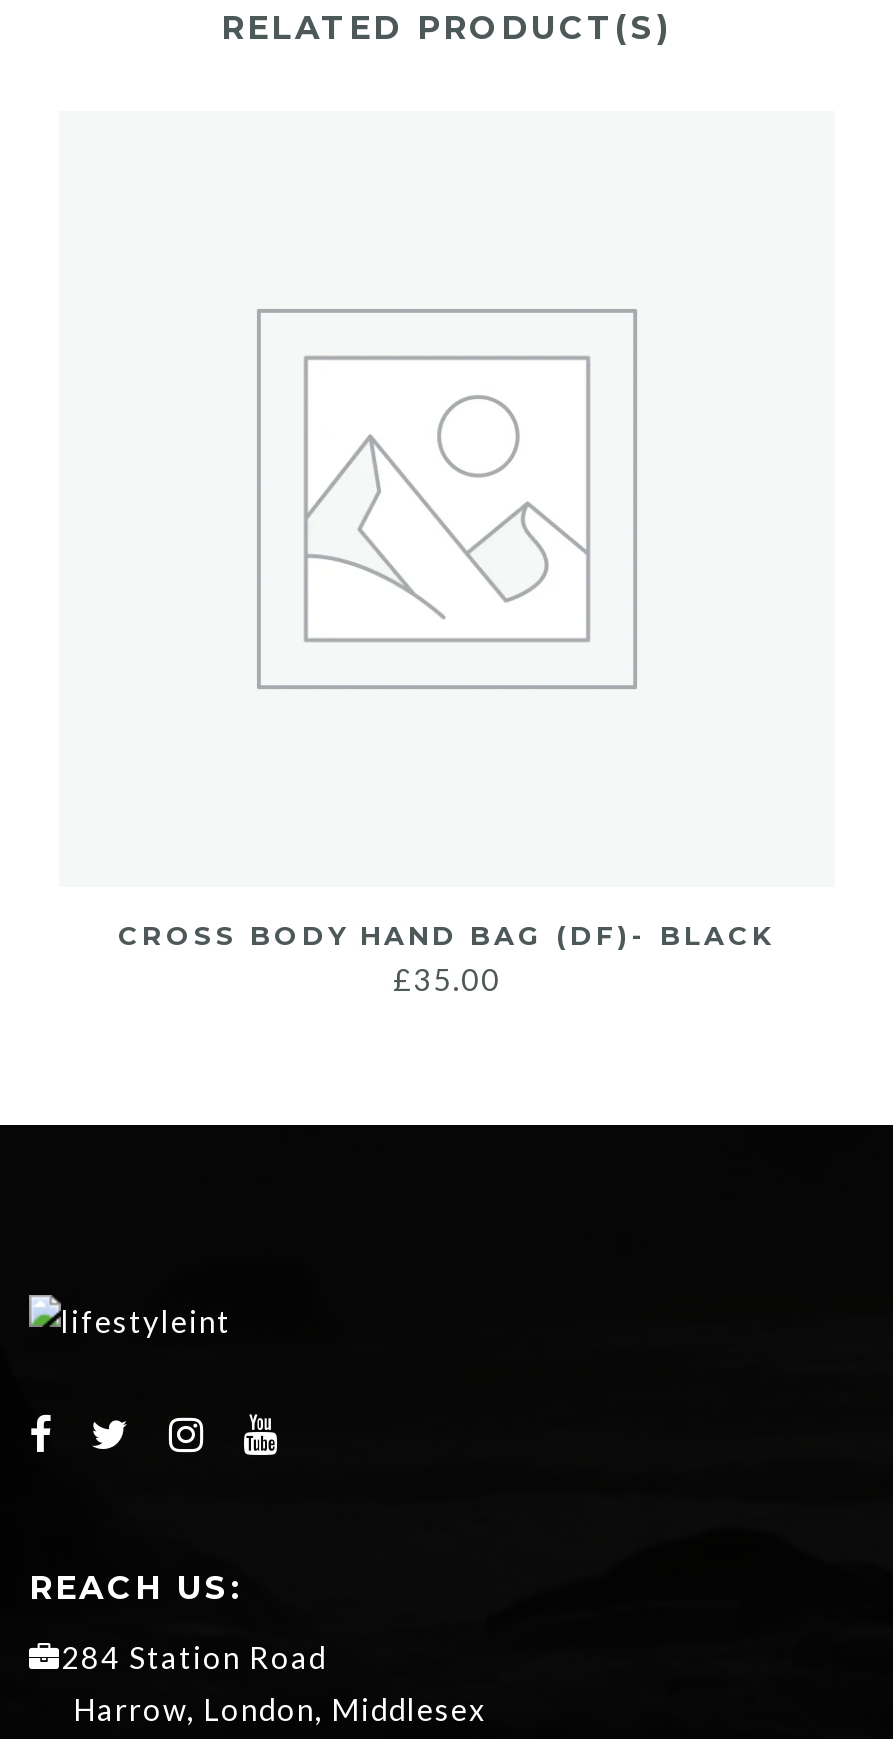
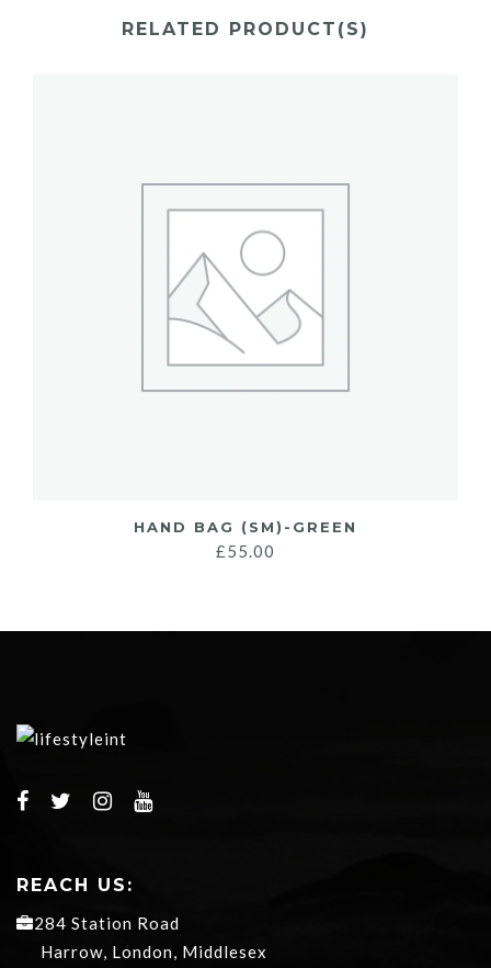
[118,919,776,997] CROSS BODY HAND BAG (DF)- BLACK | £35.00 -> [134,518,357,561] HAND BAG (SM)-GREEN | £55.00

